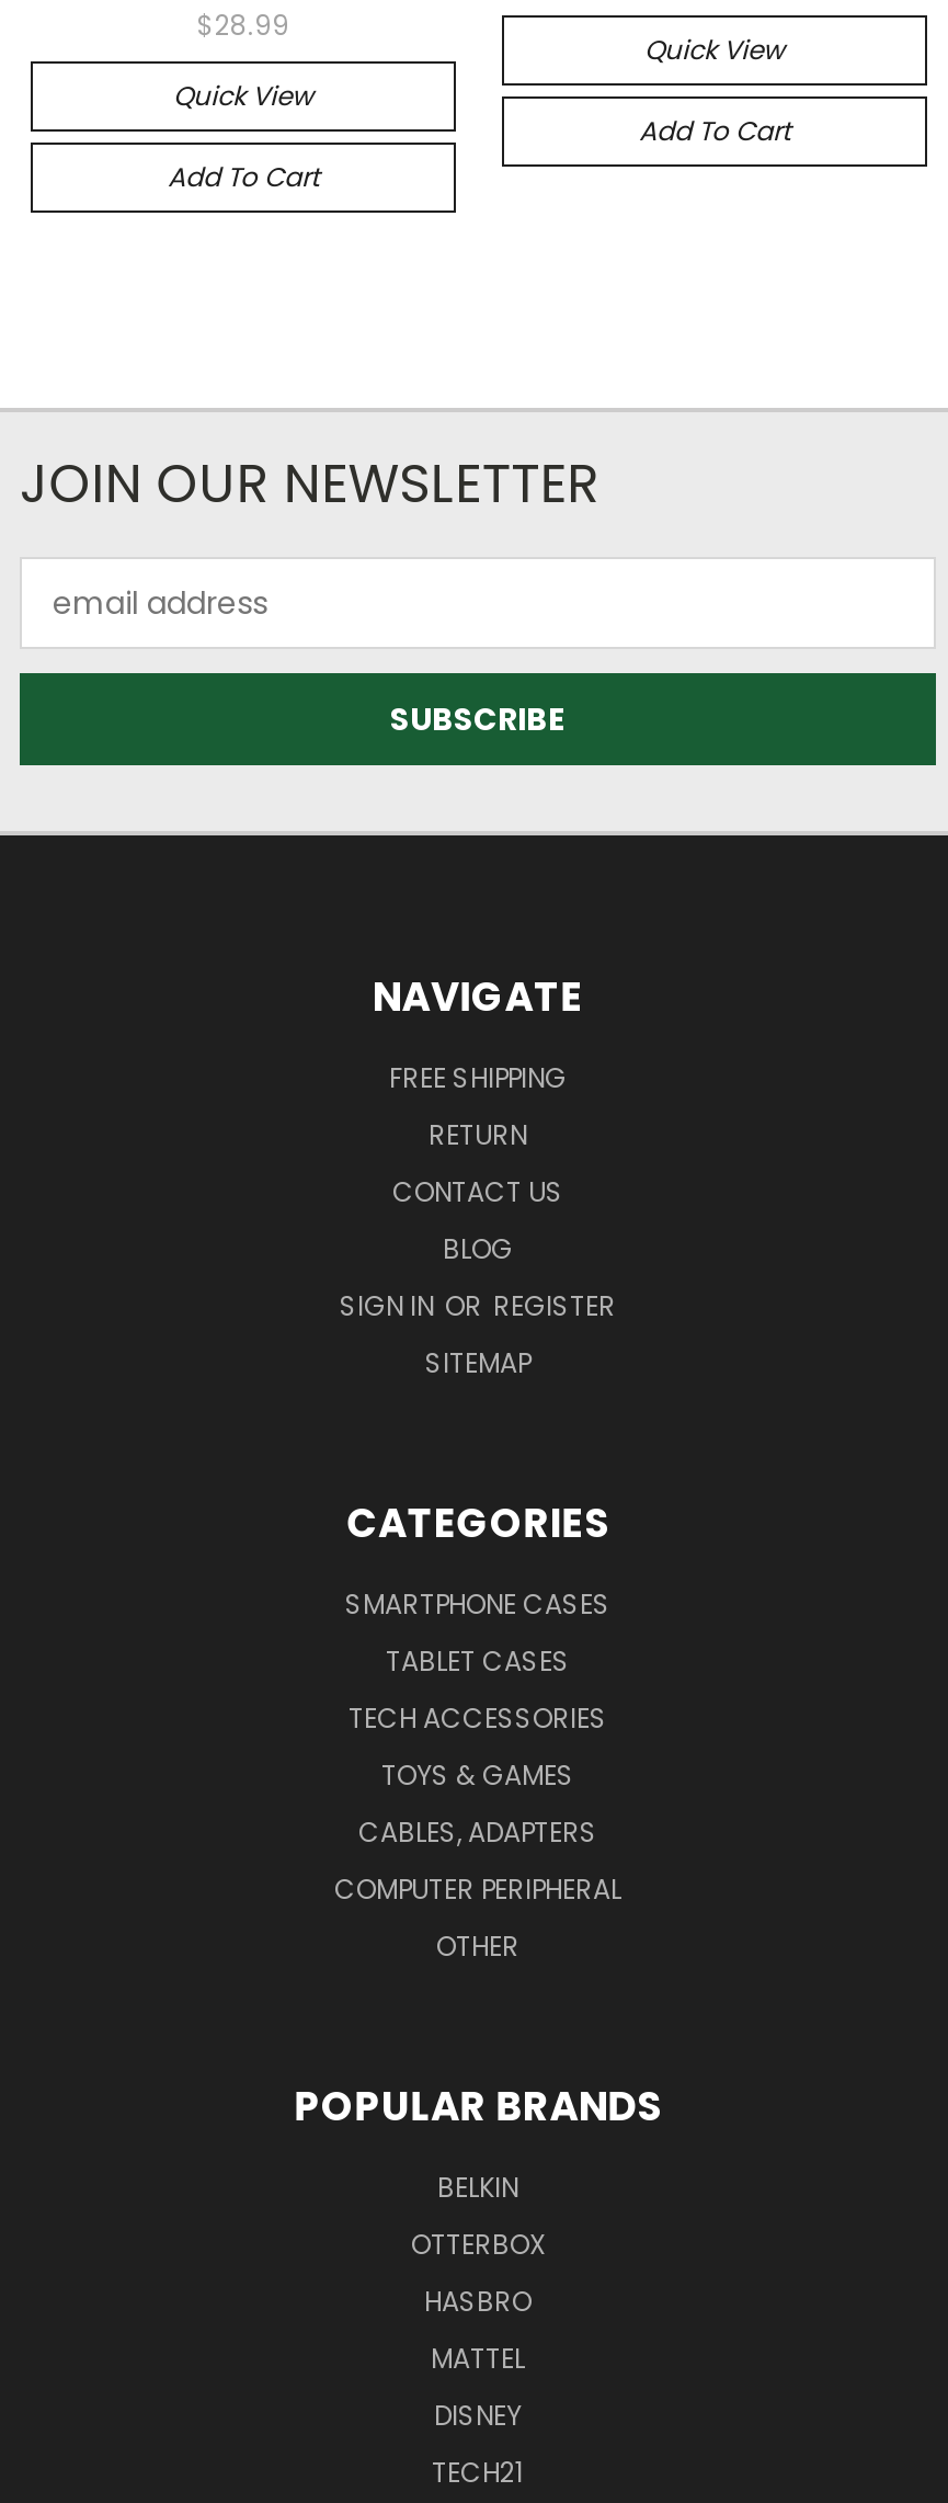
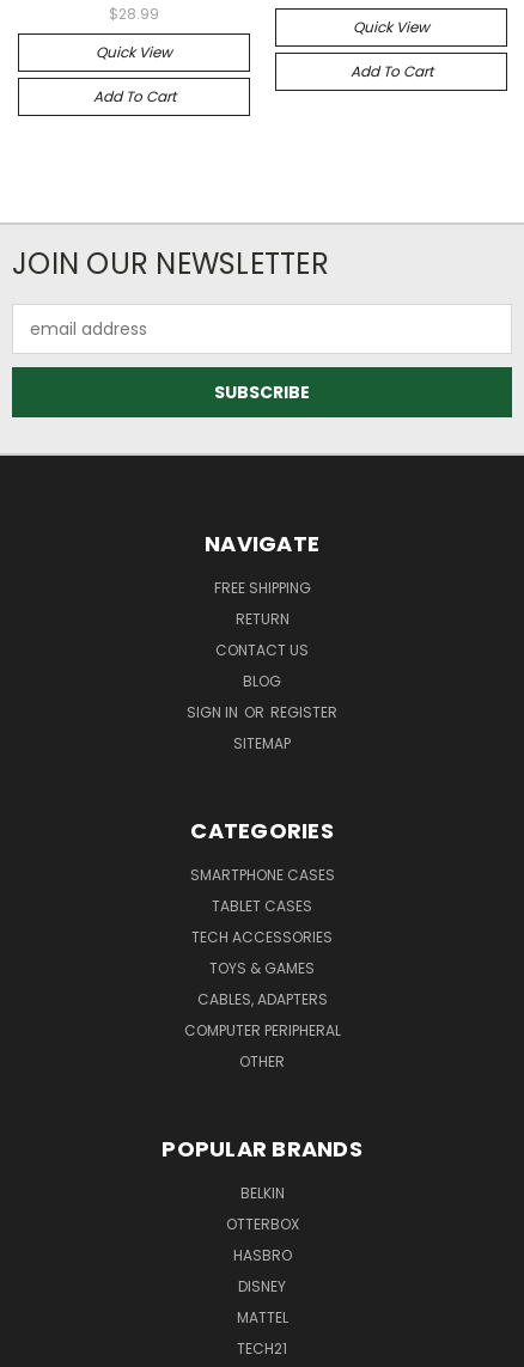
moved [431,2340,525,2378] -> [236,1308,288,1328]: MATTEL
moved [434,2397,522,2435] -> [238,1276,286,1297]: DISNEY

